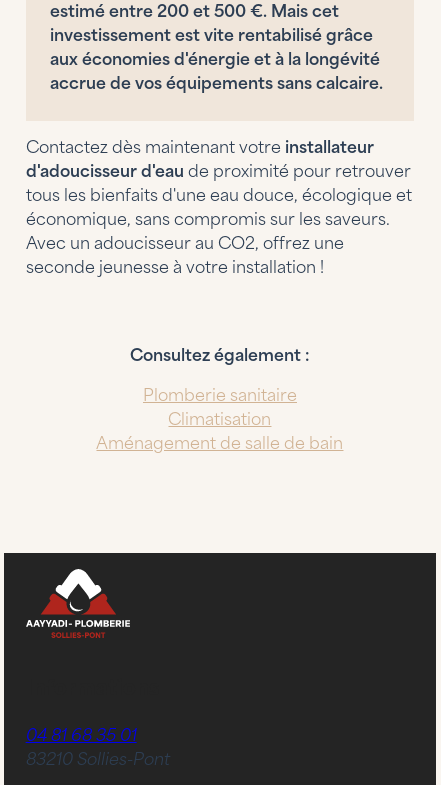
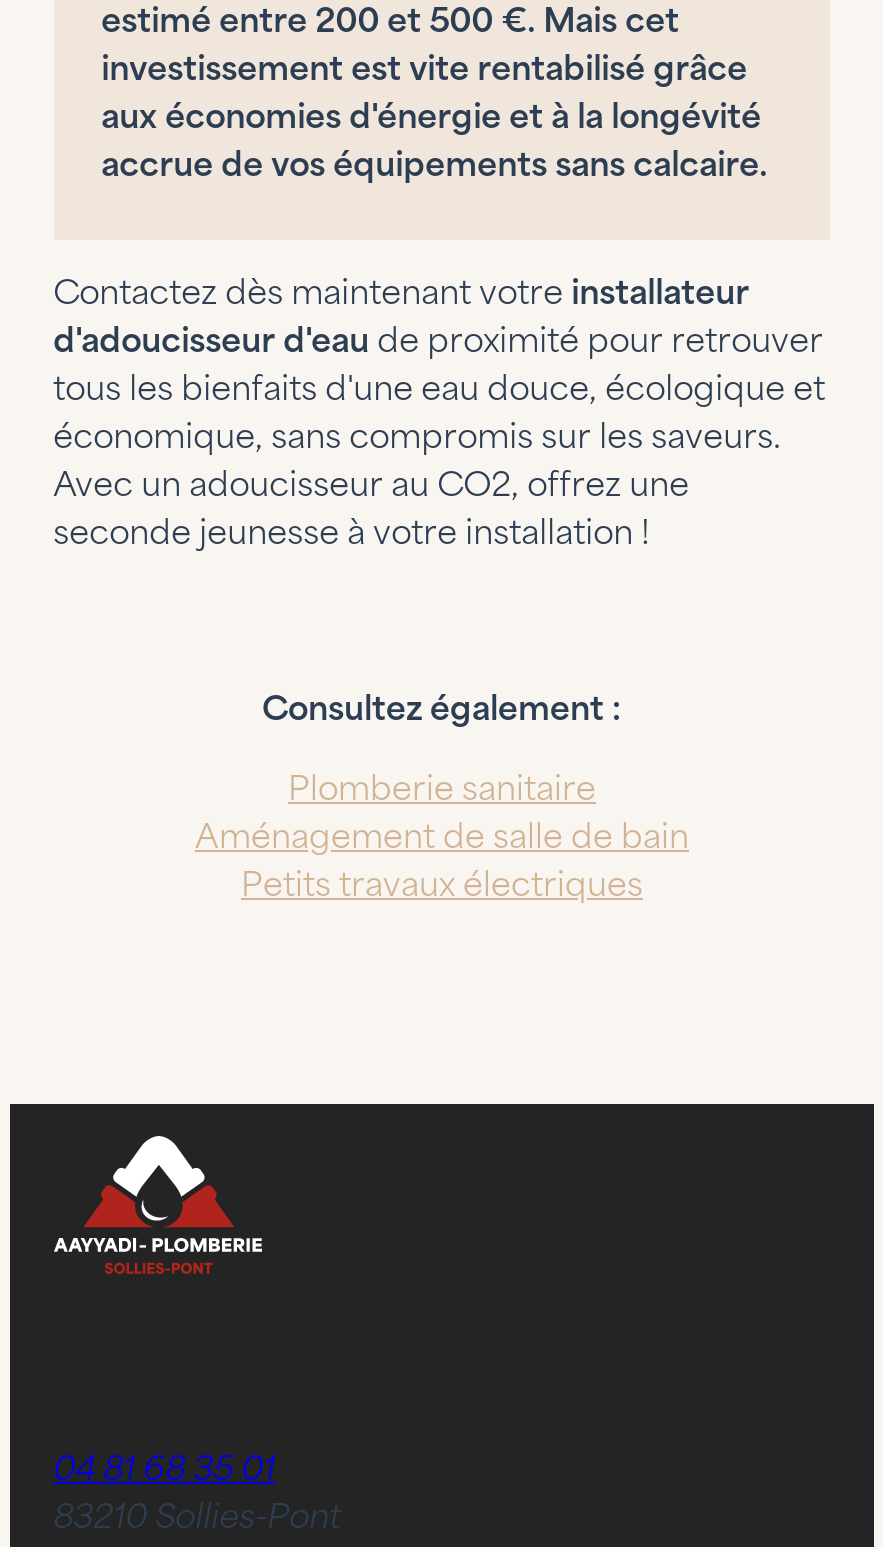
[168,413,271,429] Climatisation -> none
moved [96,437,343,453] -> [195,824,689,856]: Aménagement de salle de bain
none -> [241,872,643,904] Petits travaux électriques

